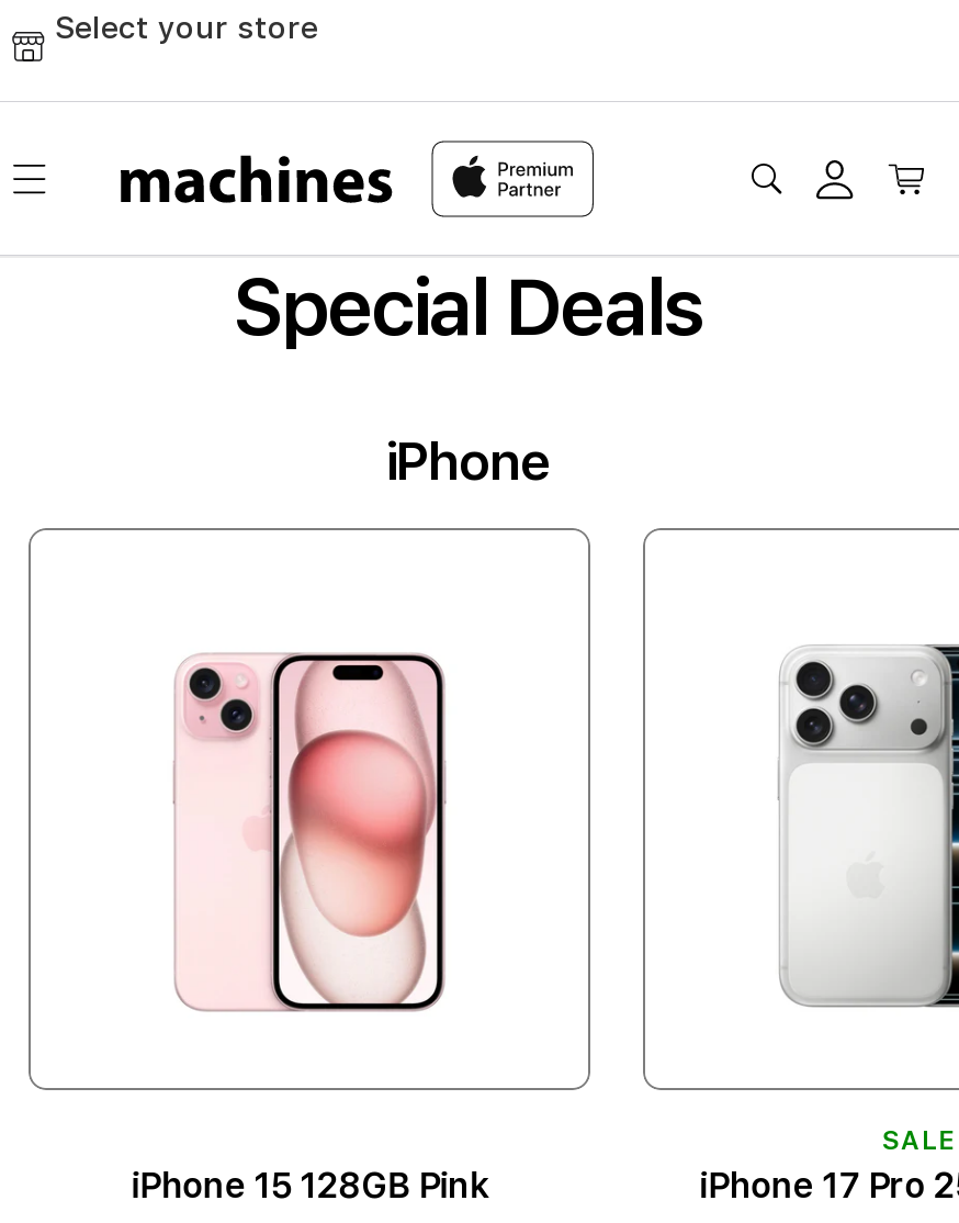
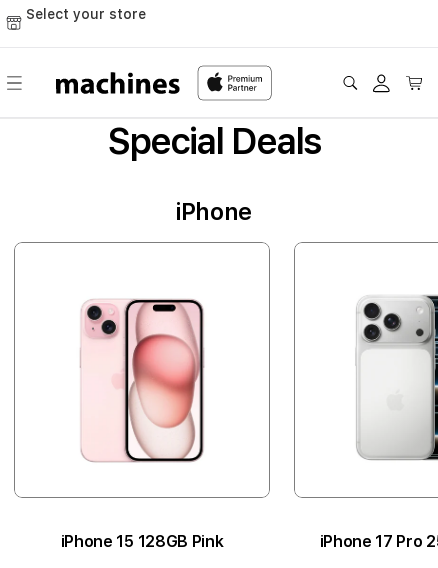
[882,1125,955,1156] SALE -> none

